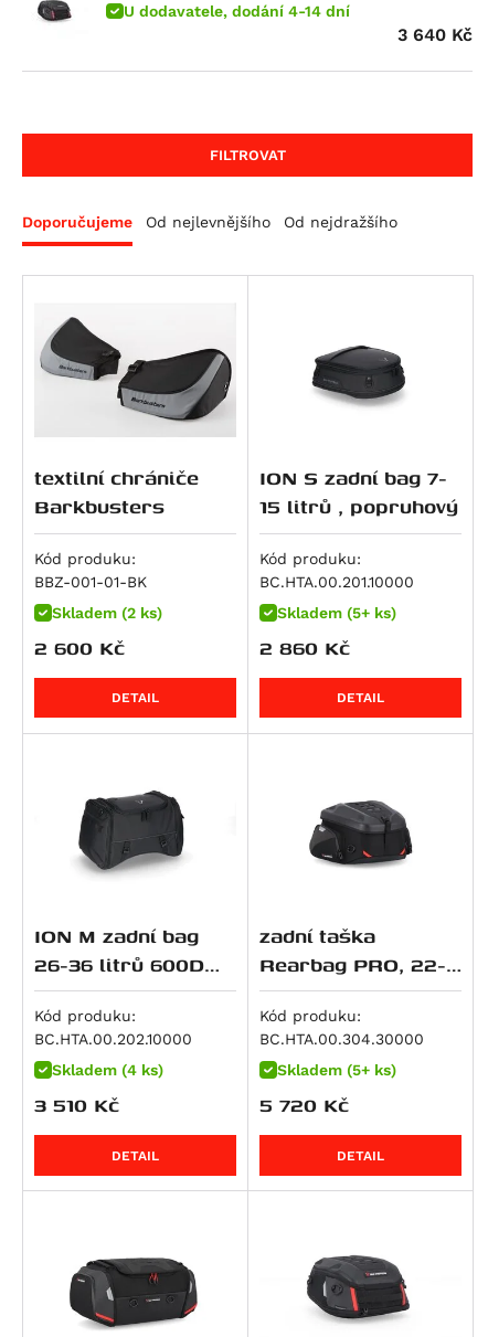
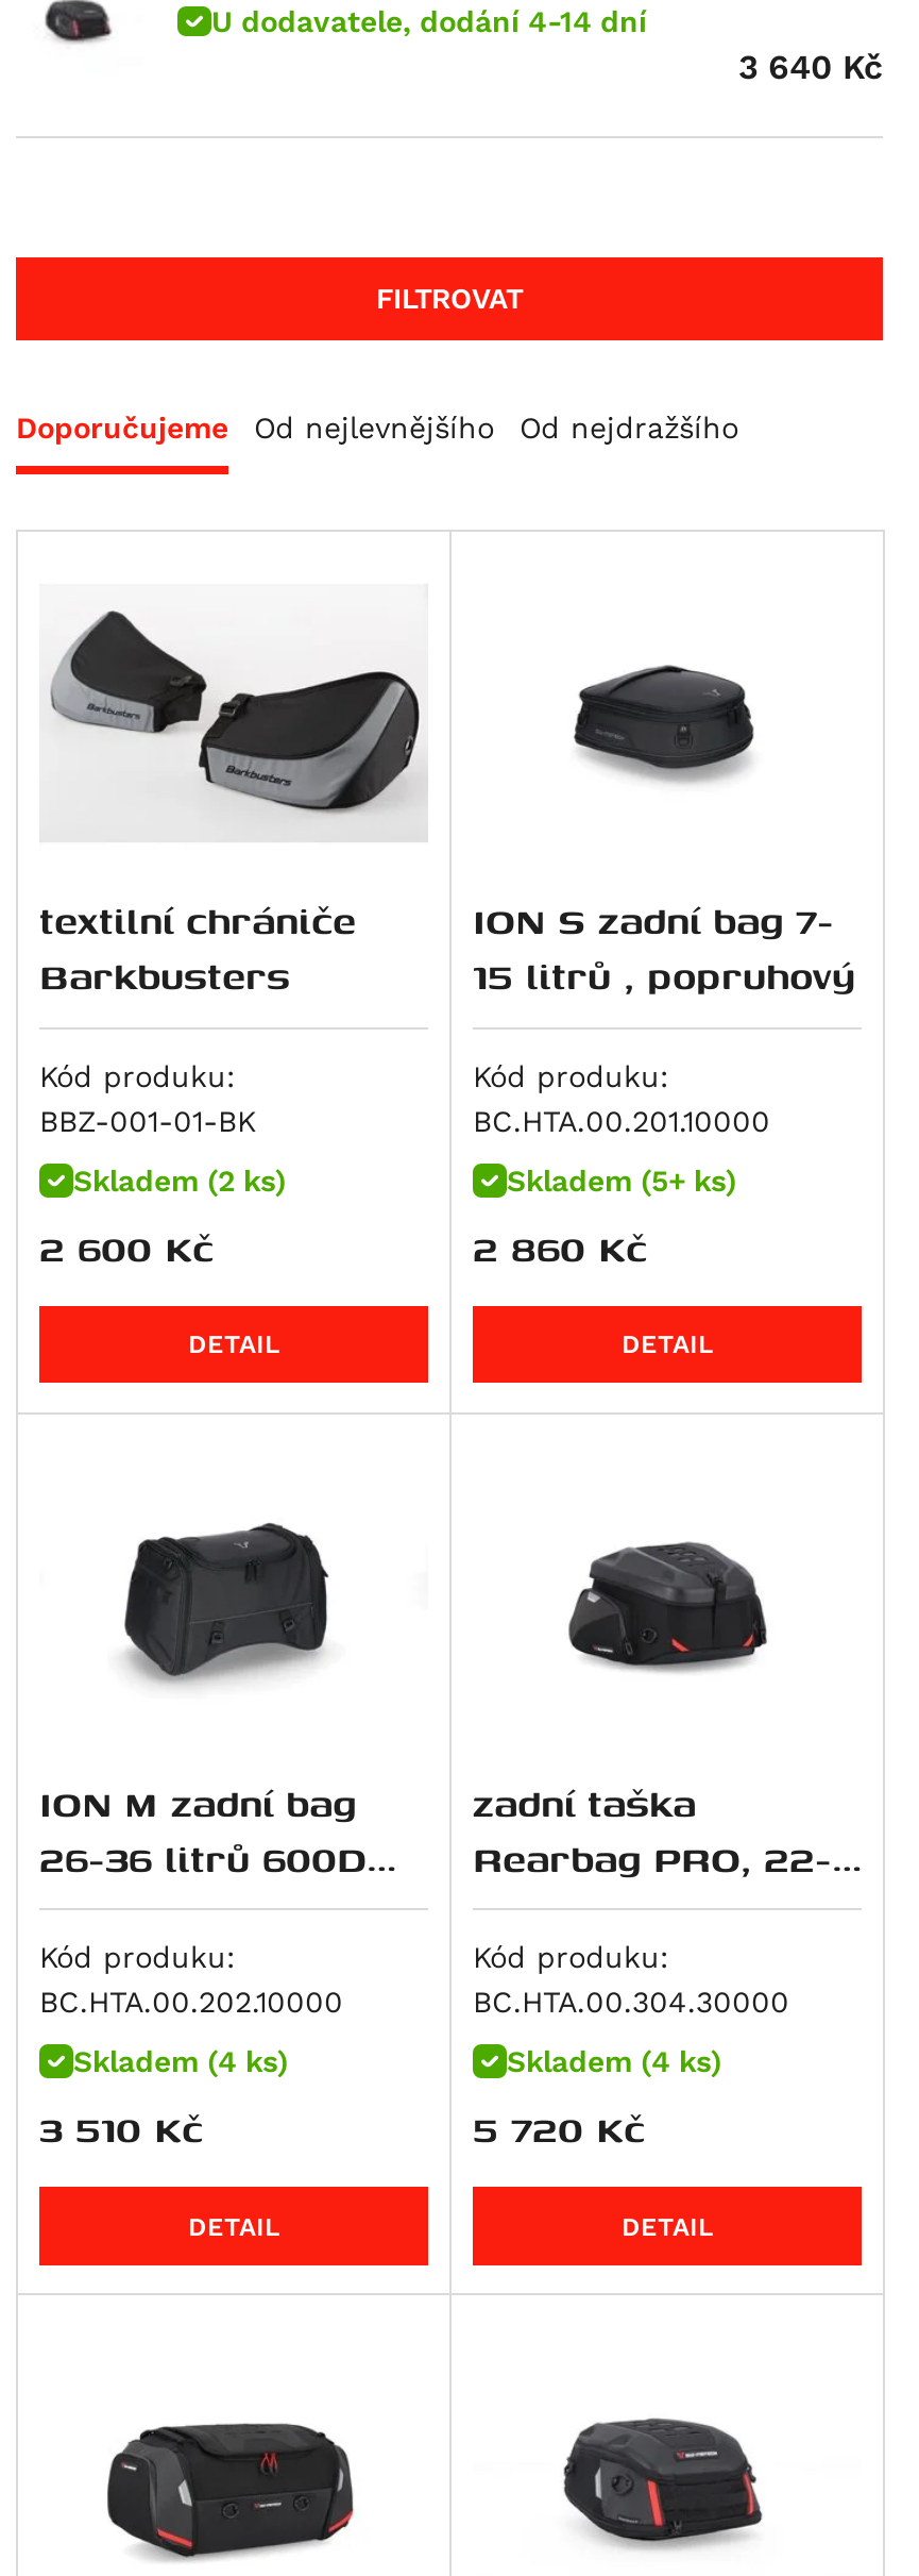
[277,1062,396,1079] Skladem (5+ ks) -> [507,2045,721,2079] Skladem (4 ks)

